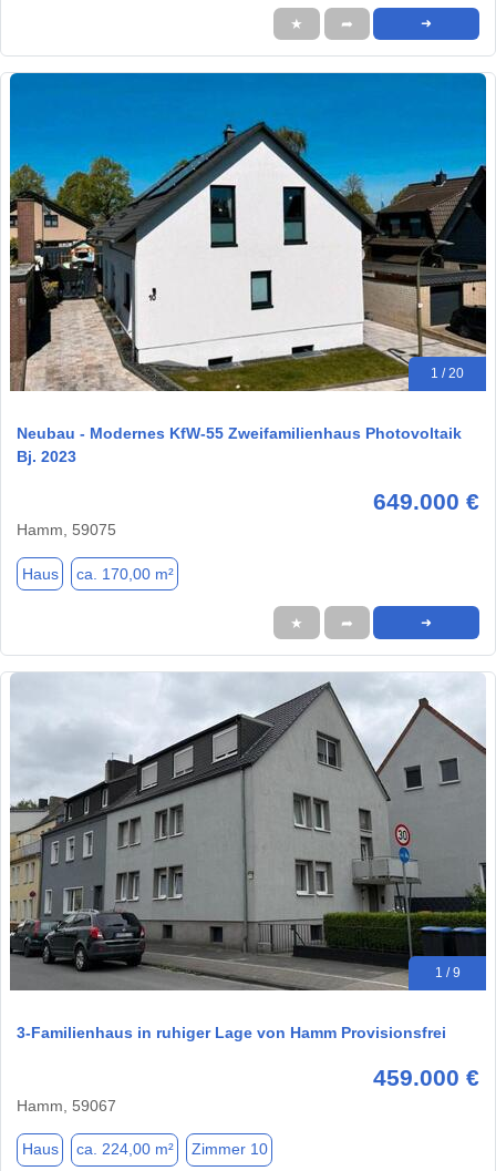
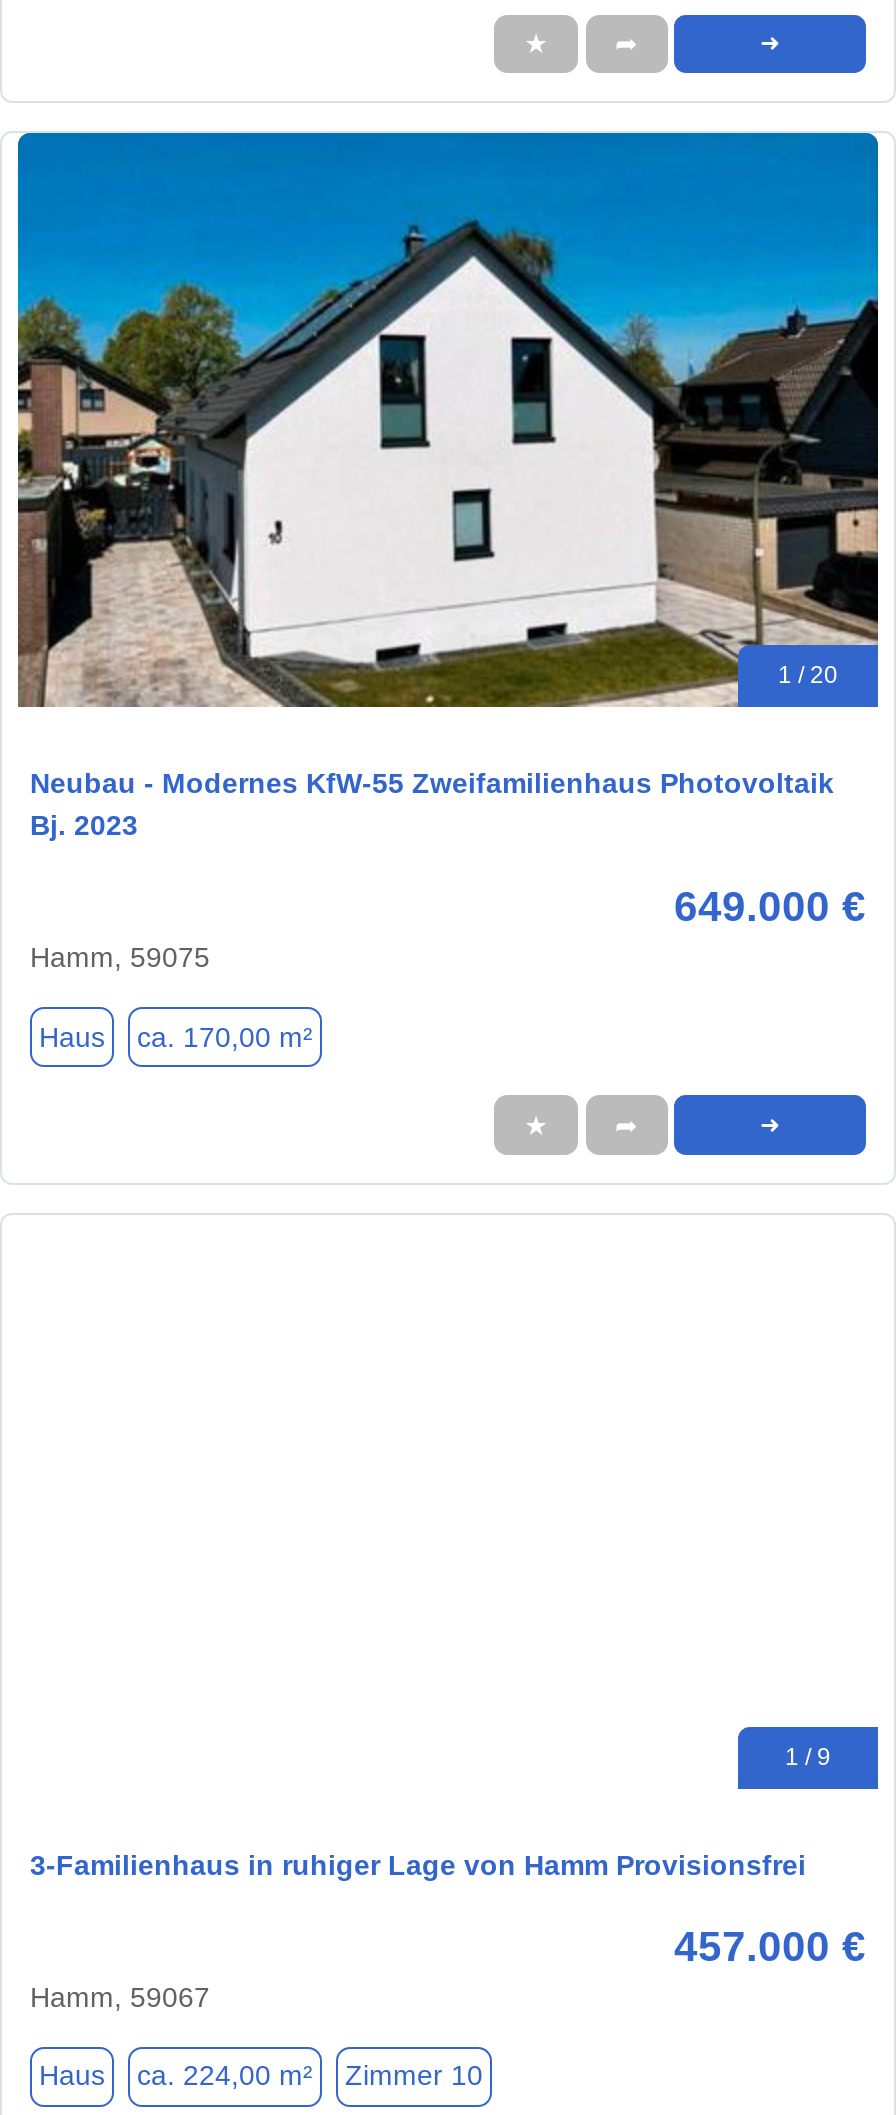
[9,672,487,992] [image] -> none
[373,1065,479,1090] 459.000 € -> [674,1923,866,1969] 457.000 €

